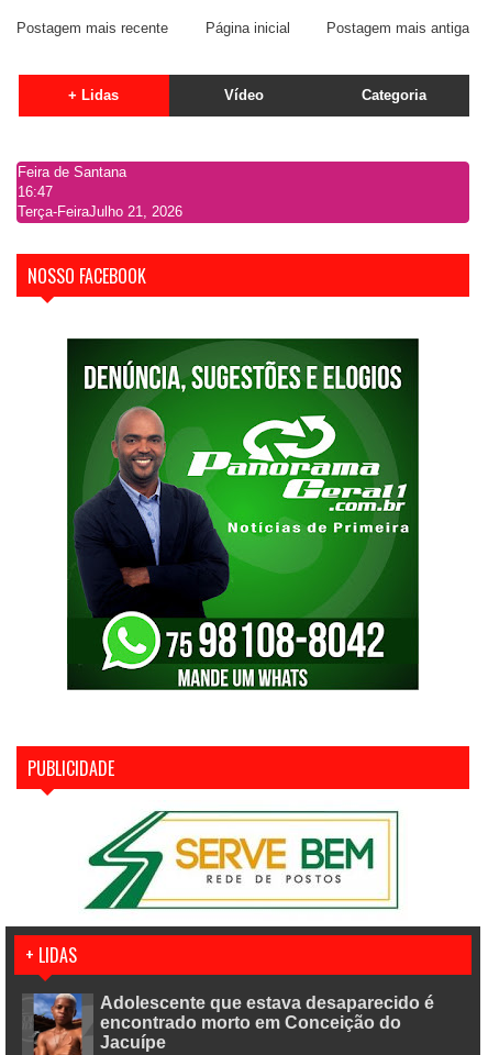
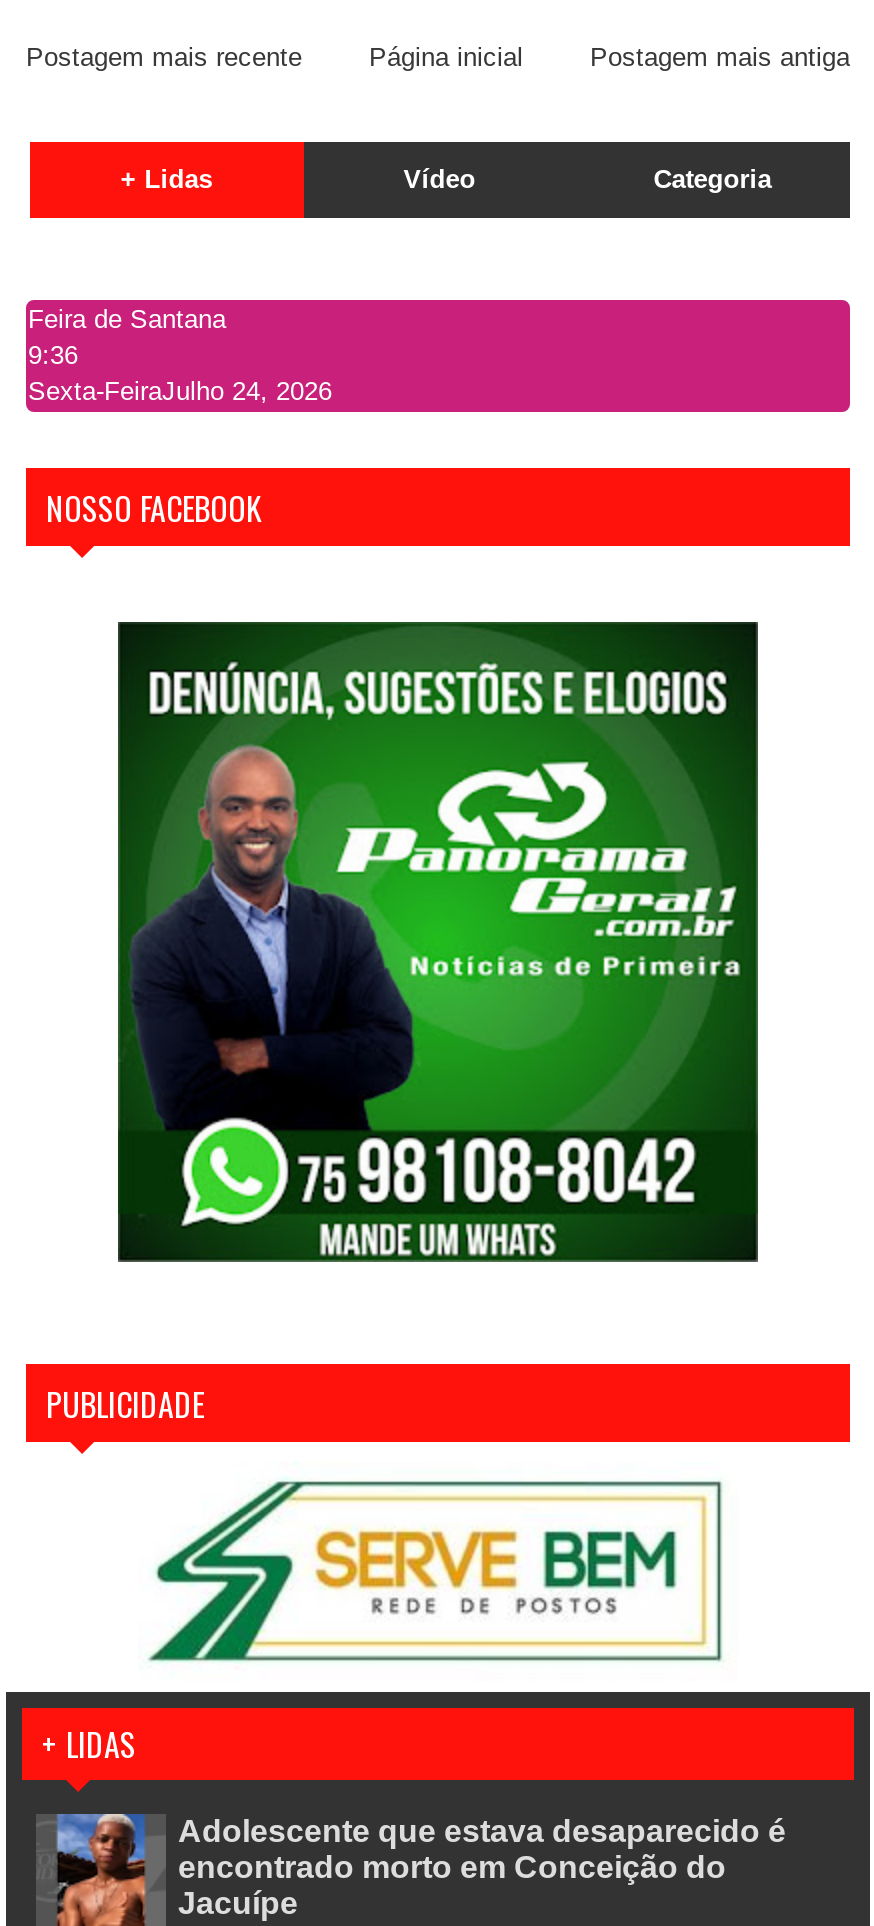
[18,184,53,200] 16:47 -> [28,340,78,370] 9:36
[18,203,182,220] Terça-FeiraJulho 21, 2026 -> [28,376,332,406] Sexta-FeiraJulho 24, 2026

